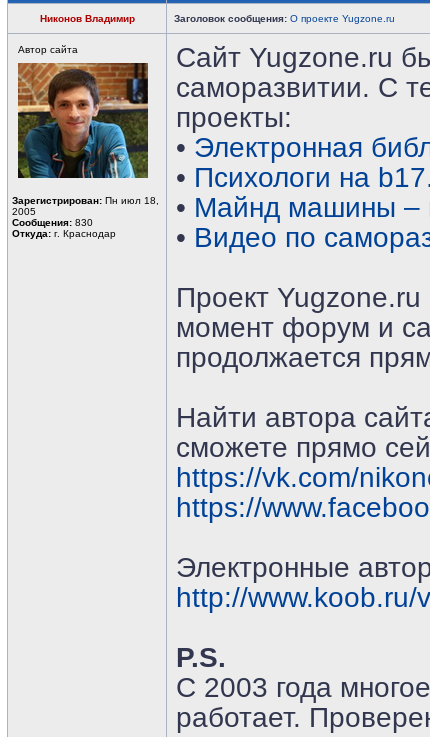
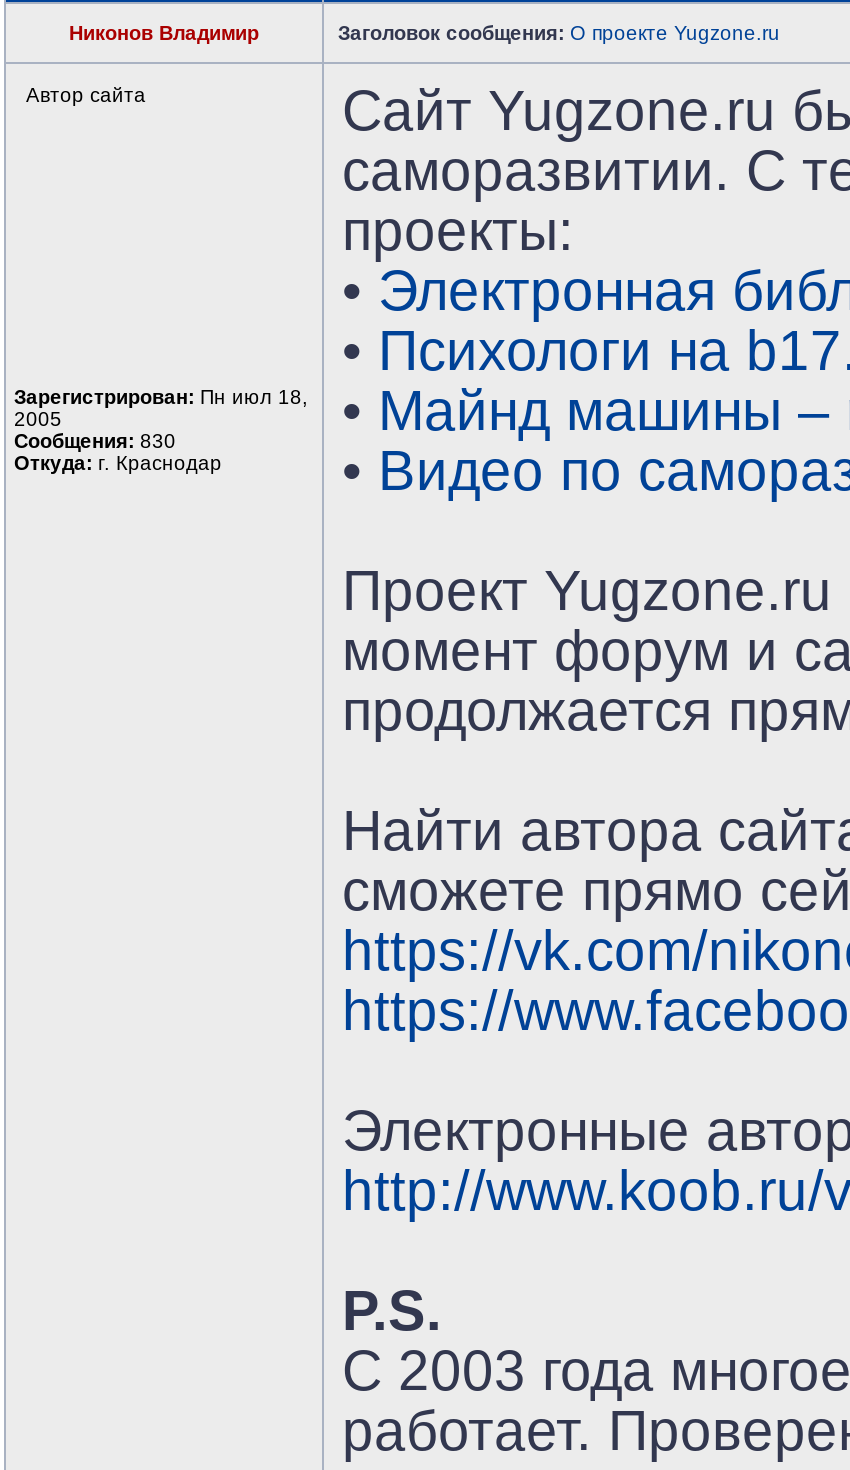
[17,62,149,179] [image] -> none

